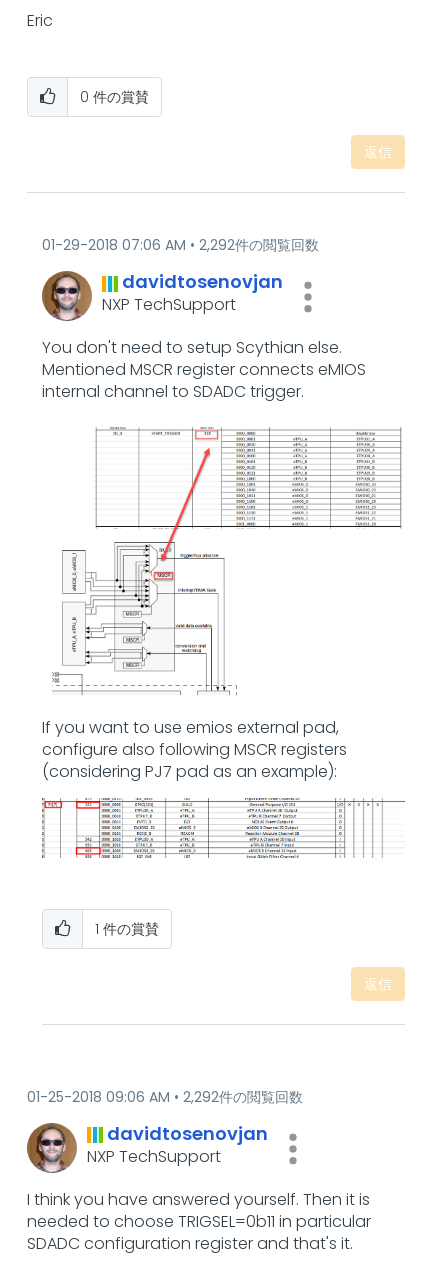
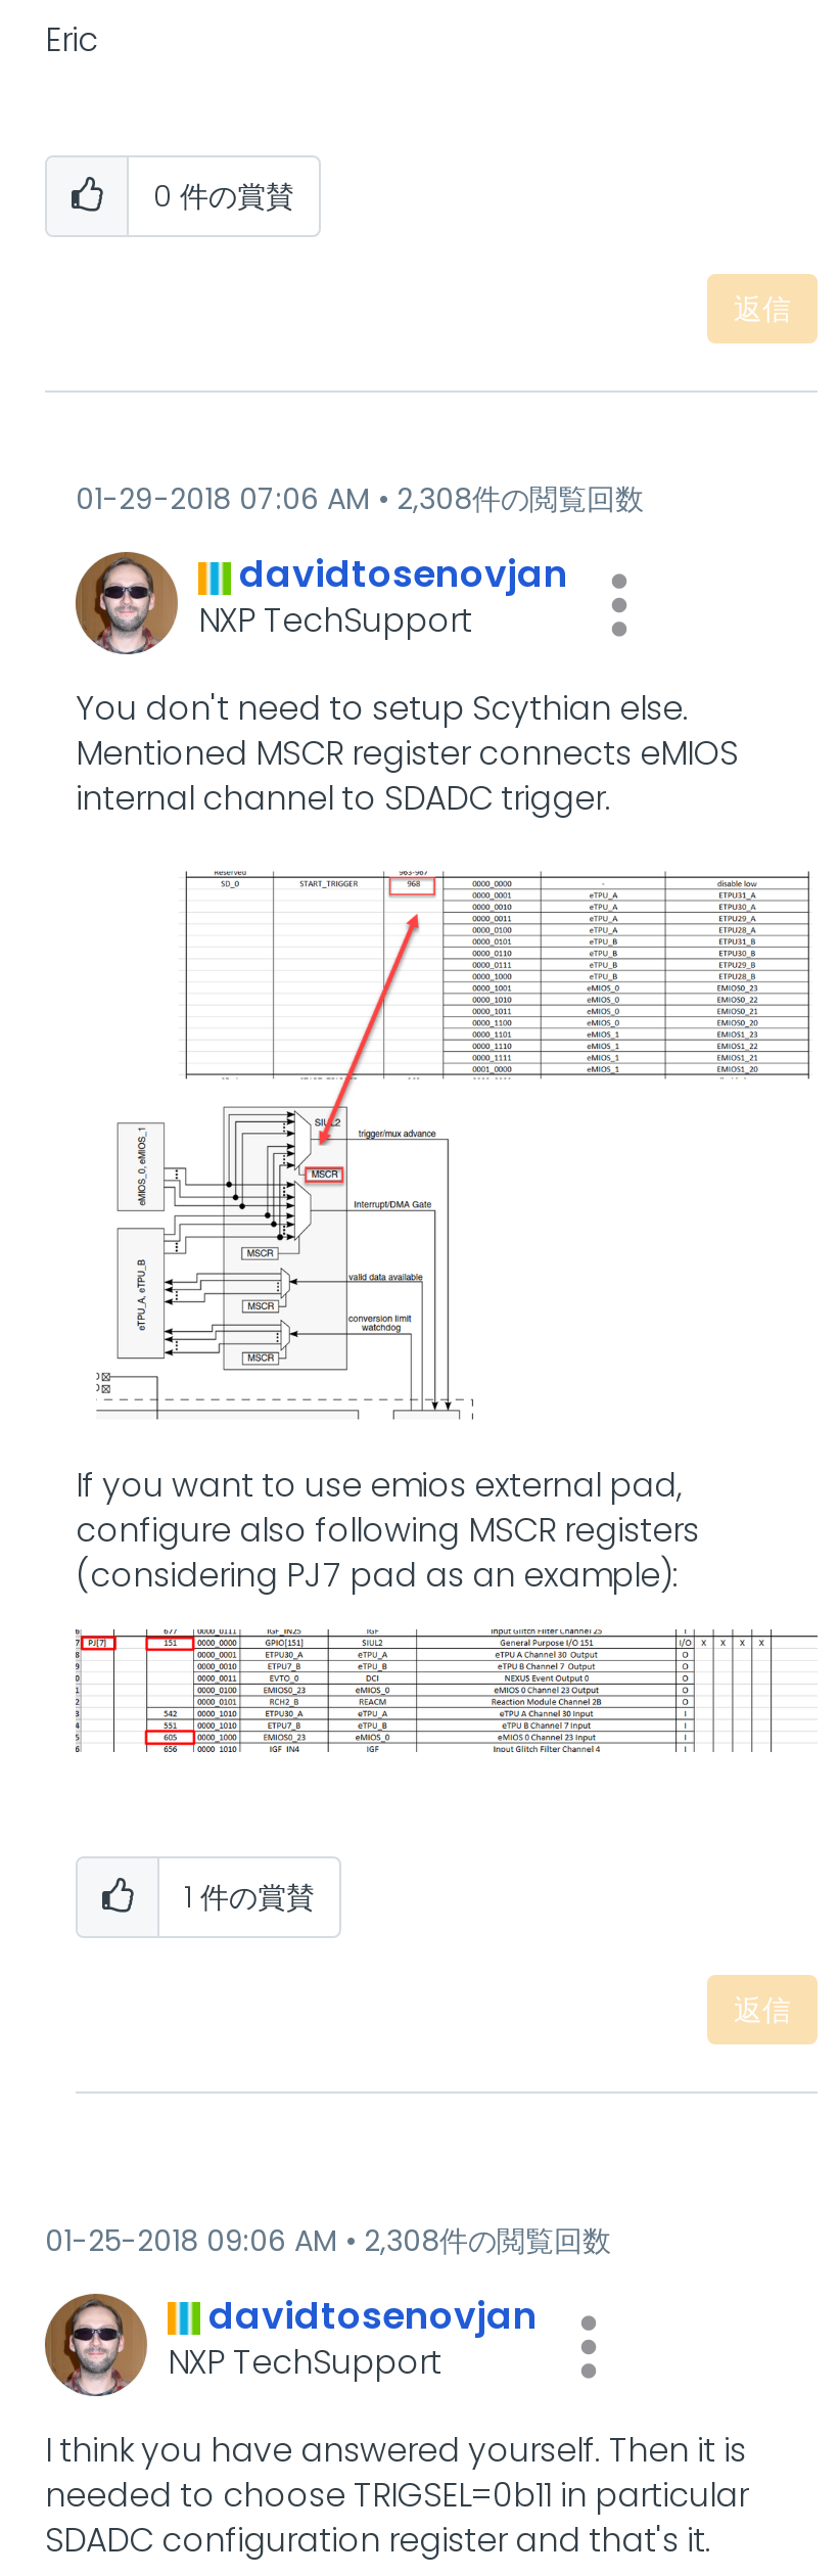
[199,235,319,255] 2,292件の閲覧回数 -> [397,478,644,519] 2,308件の閲覧回数
[183,1087,303,1107] 2,292件の閲覧回数 -> [364,2220,611,2261] 2,308件の閲覧回数

